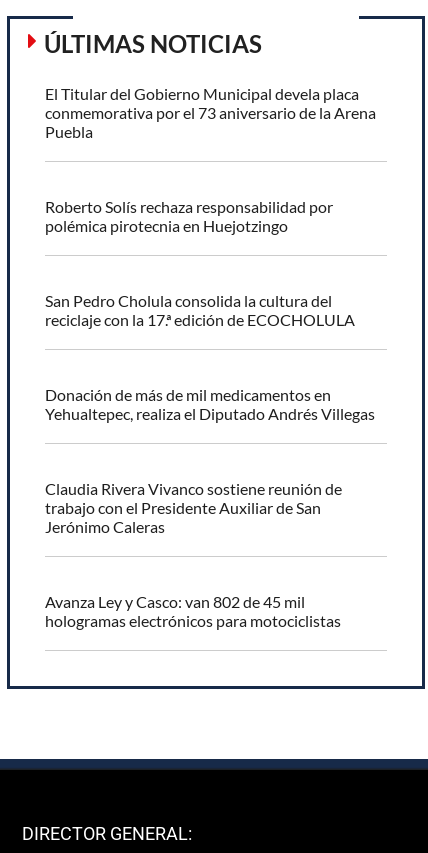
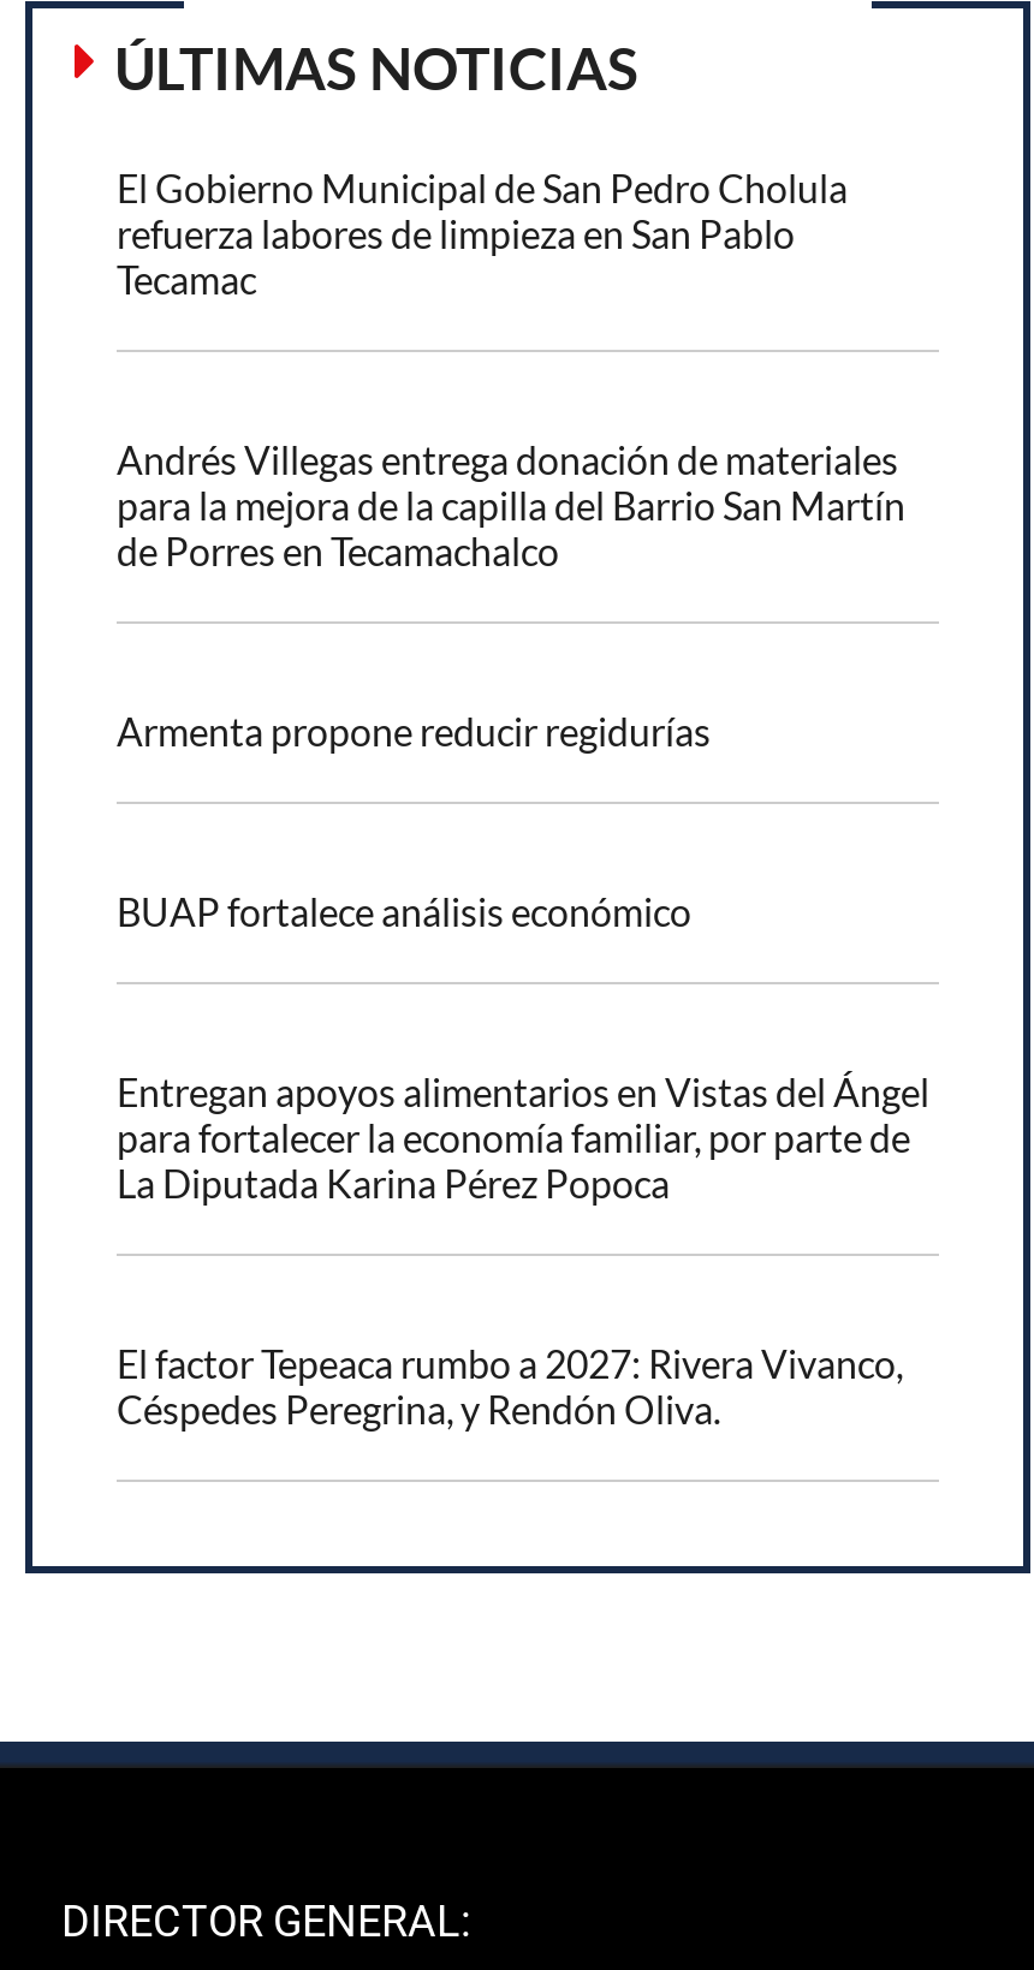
[45,84,376,141] El Titular del Gobierno Municipal devela placa | conmemorativa por el 73 aniversario de la Arena | Puebla -> [117,164,848,301] El Gobierno Municipal de San Pedro Cholula | refuerza labores de limpieza en San Pablo | Tecamac
[45,197,333,235] Roberto Solís rechaza responsabilidad por | polémica pirotecnia en Huejotzingo -> [117,435,905,572] Andrés Villegas entrega donación de materiales | para la mejora de la capilla del Barrio San Martín | de Porres en Tecamachalco
[45,291,355,329] San Pedro Cholula consolida la cultura del | reciclaje con la 17.ª edición de ECOCHOLULA -> [117,707,711,753] Armenta propone reducir regidurías
[45,385,375,423] Donación de más de mil medicamentos en | Yehualtepec, realiza el Diputado Andrés Villegas -> [117,887,691,933] BUAP fortalece análisis económico
[45,479,342,536] Claudia Rivera Vivanco sostiene reunión de | trabajo con el Presidente Auxiliar de San | Jerónimo Caleras -> [117,1068,929,1205] Entregan apoyos alimentarios en Vistas del Ángel | para fortalecer la economía familiar, por parte de | La Diputada Karina Pérez Popoca
[45,592,341,630] Avanza Ley y Casco: van 802 de 45 mil | hologramas electrónicos para motociclistas -> [117,1339,903,1431] El factor Tepeaca rumbo a 2027: Rivera Vivanco, | Céspedes Peregrina, y Rendón Oliva.

